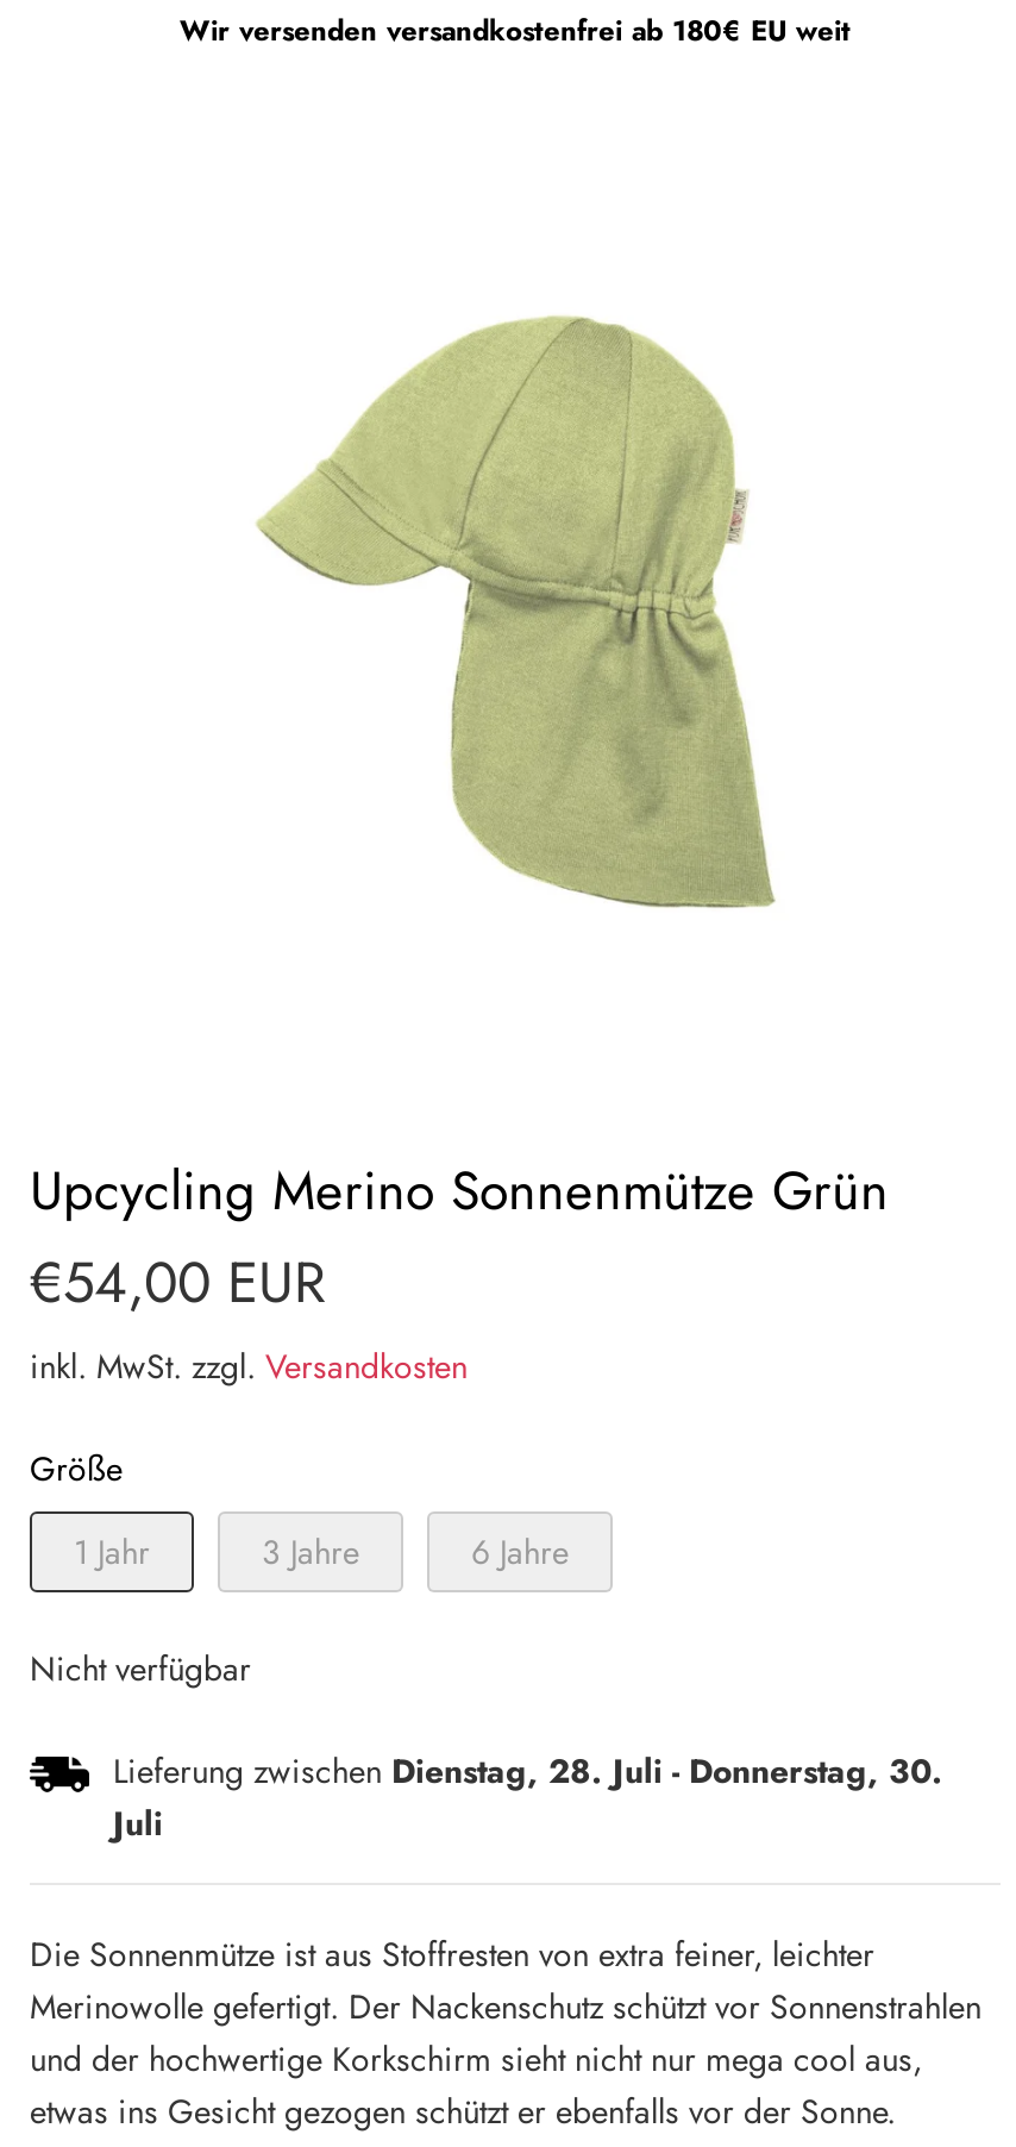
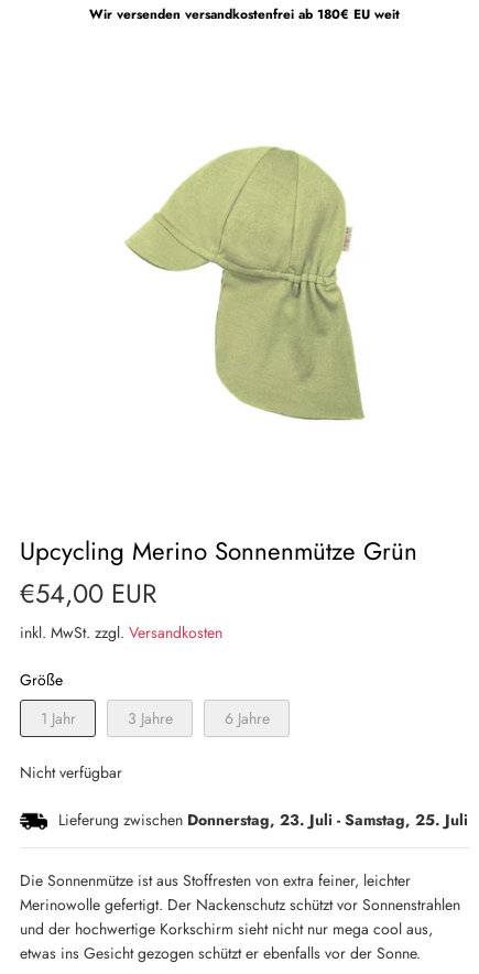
[113,1748,943,1848] Lieferung zwischen Dienstag, 28. Juli - Donnerstag, 30. | Juli -> [58,809,468,831] Lieferung zwischen Donnerstag, 23. Juli - Samstag, 25. Juli

